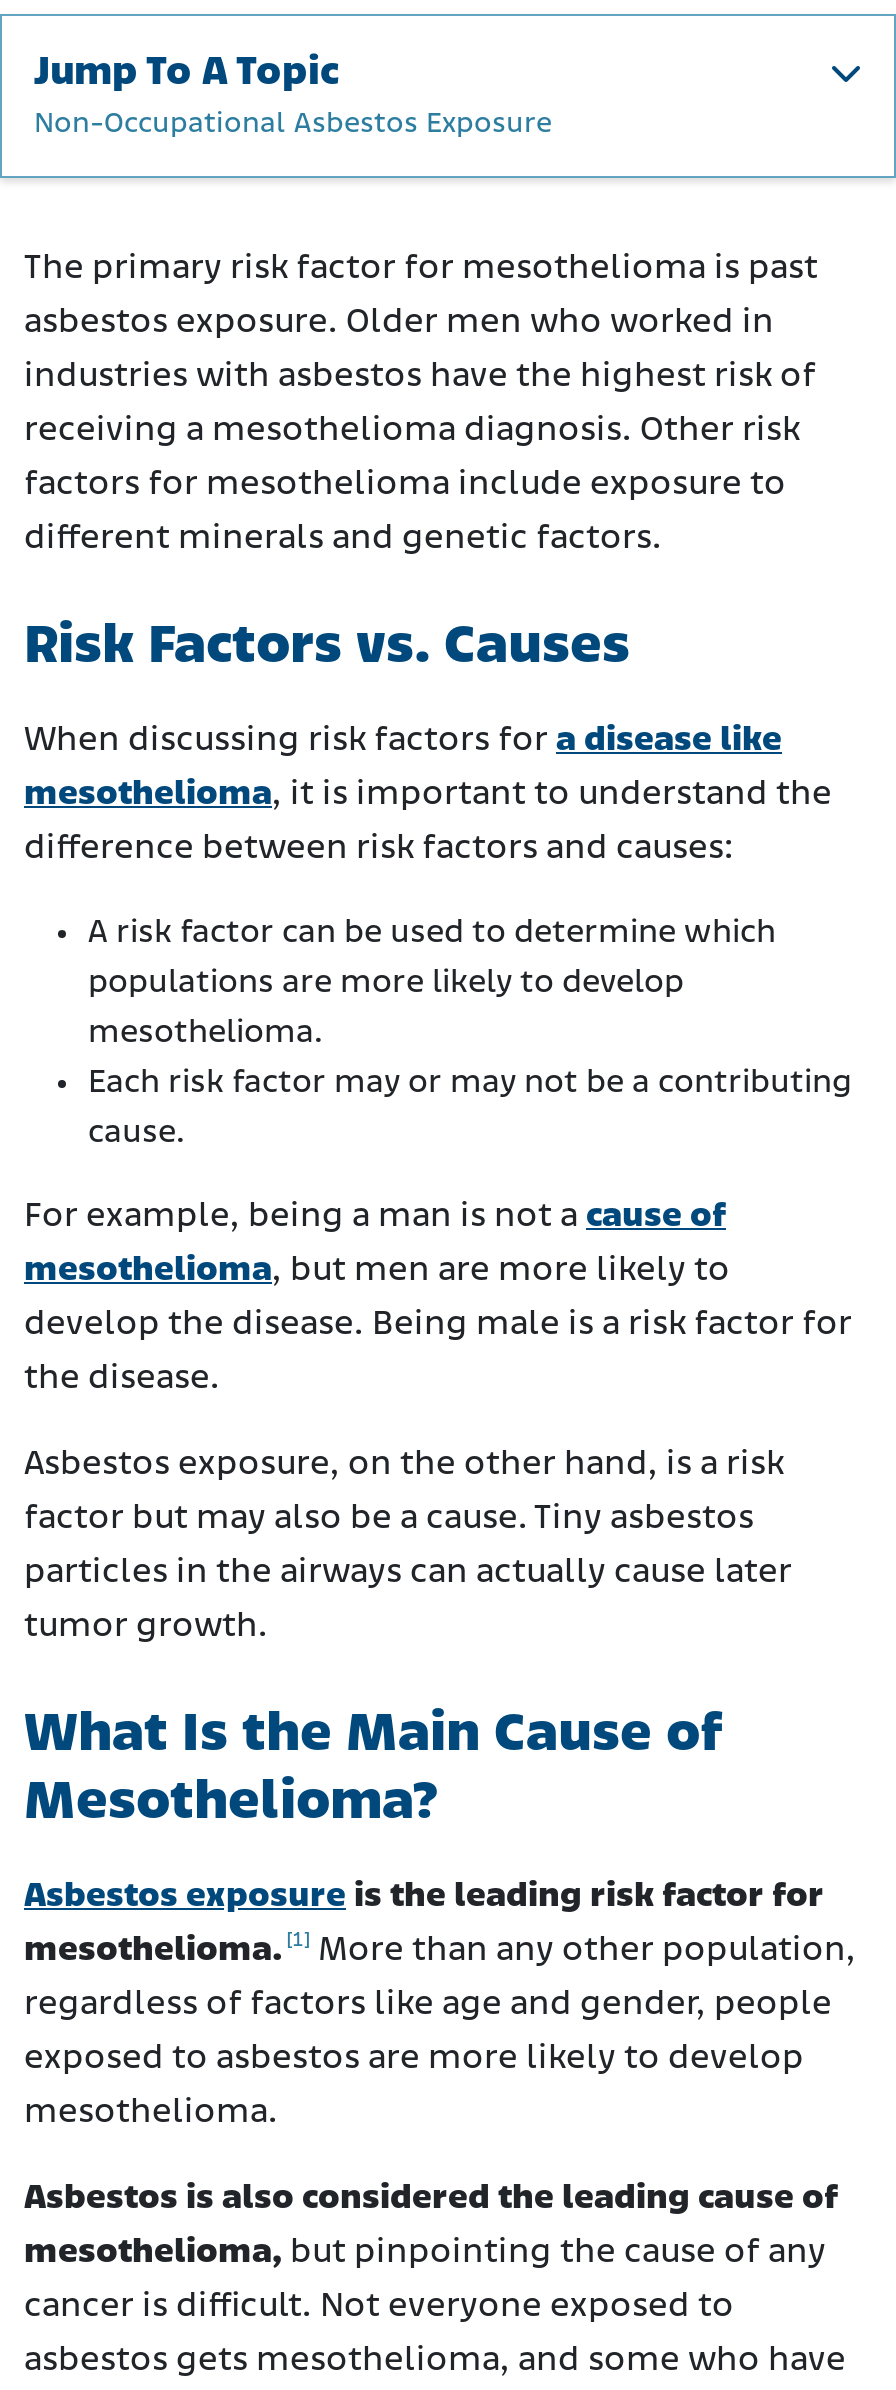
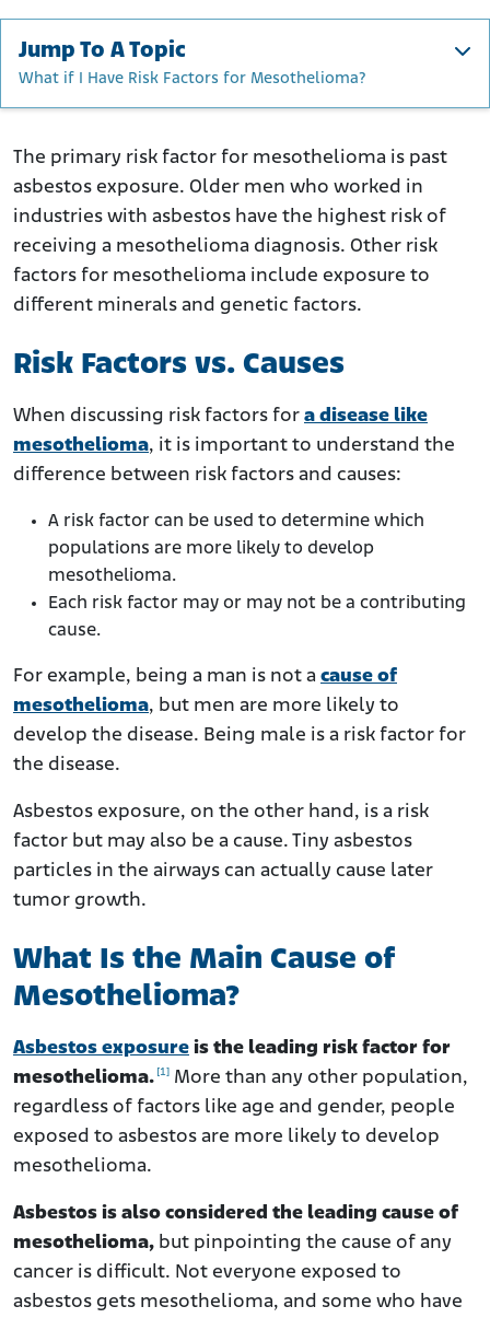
[34,110,552,140] Non-Occupational Asbestos Exposure -> [19,71,366,88] What if I Have Risk Factors for Mesothelioma?

